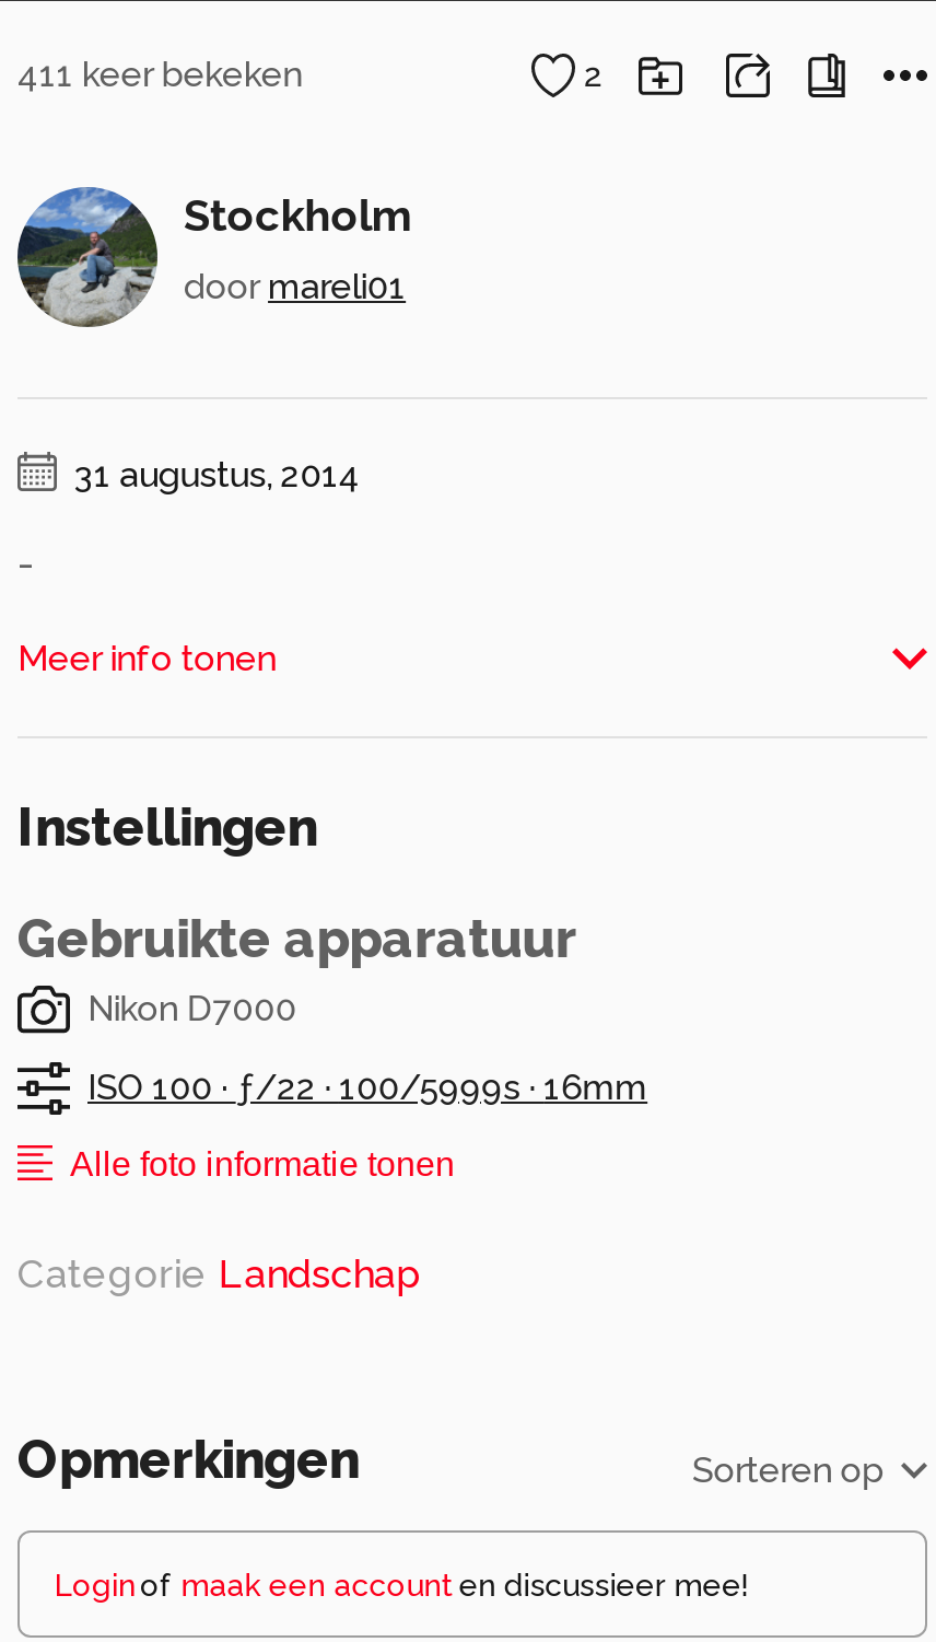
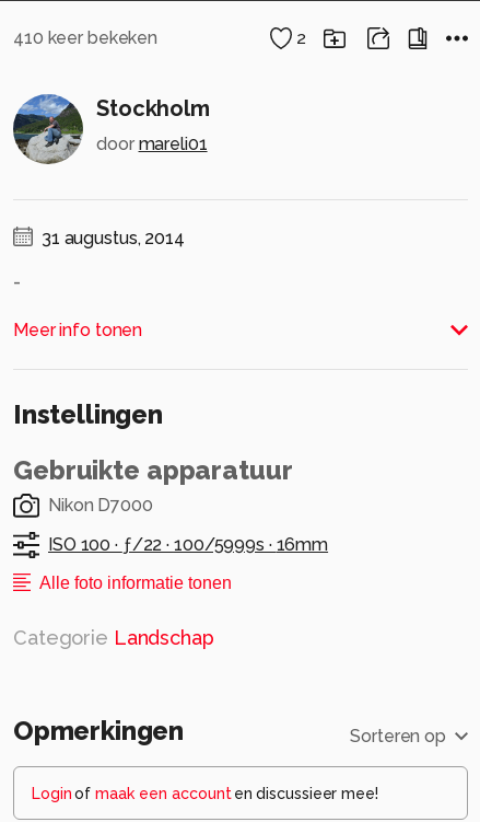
[17,54,302,96] 411 keer bekeken -> [13,28,158,48] 410 keer bekeken

